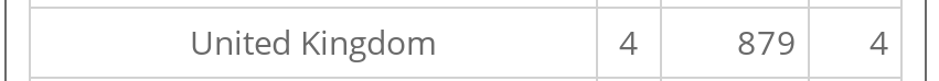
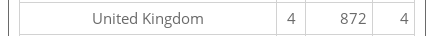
[737,20,889,64] 879 4 -> [340,8,409,28] 872 4

